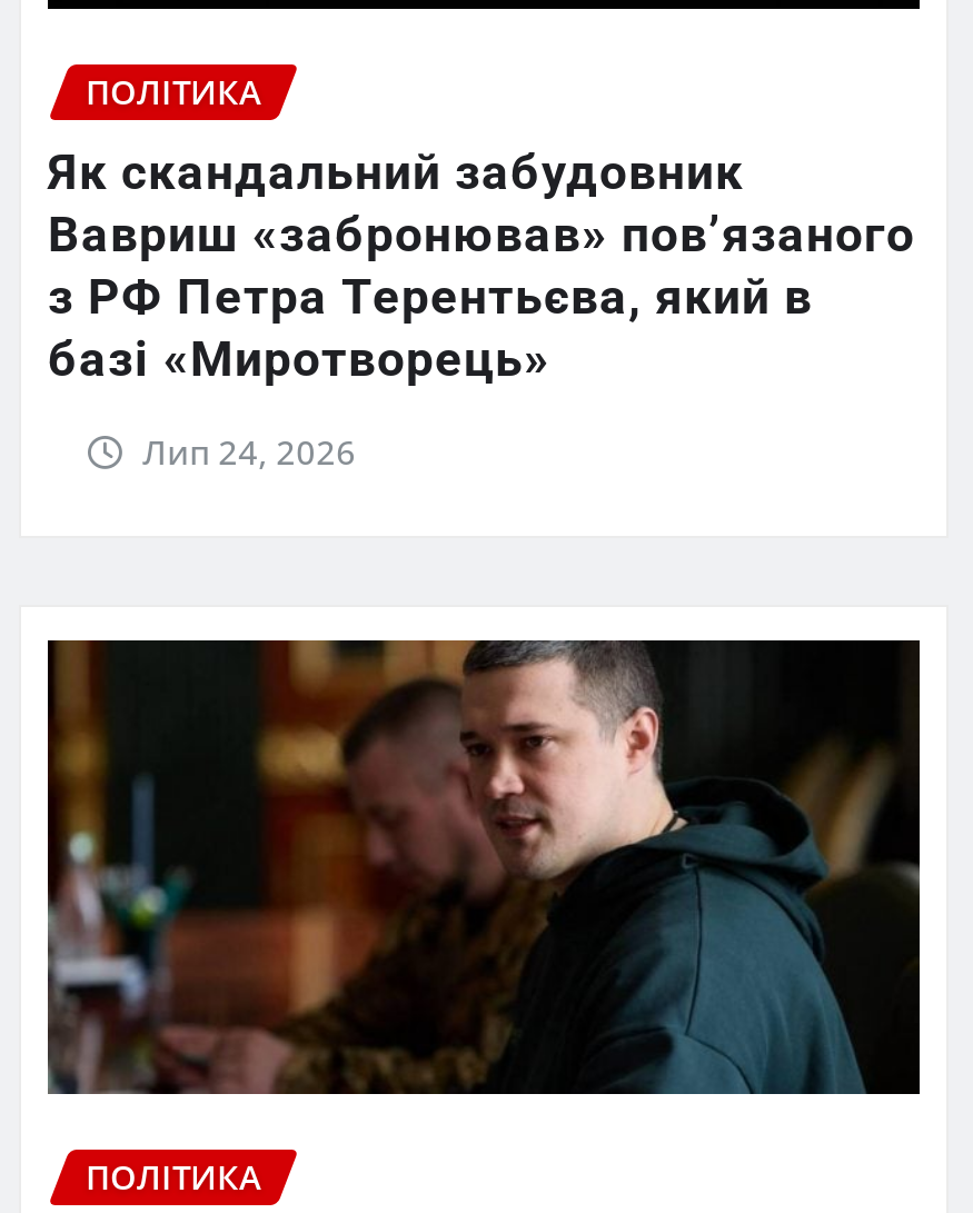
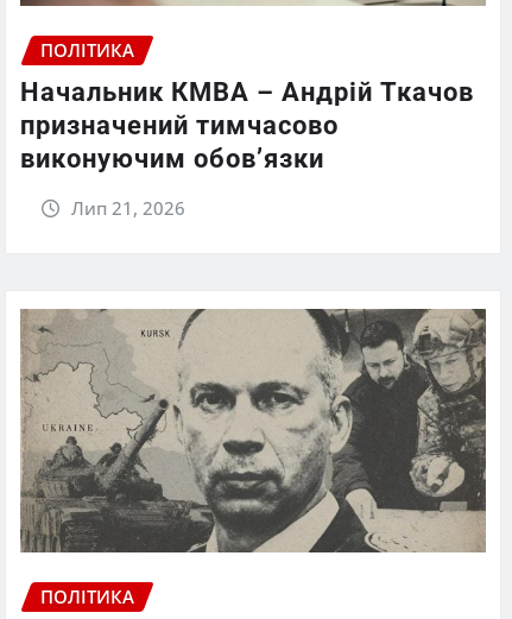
[48,145,915,387] Як скандальний забудовник | Вавриш «забронював» повʼязаного | з РФ Петра Терентьєва, який в | базі «Миротворець» -> [20,77,474,174] Начальник КМВА – Андрій Ткачов | призначений тимчасово | виконуючим обов’язки
[143,429,356,474] Лип 24, 2026 -> [71,196,185,220] Лип 21, 2026
[48,640,920,1096] [image] -> [20,308,487,552] [image]

